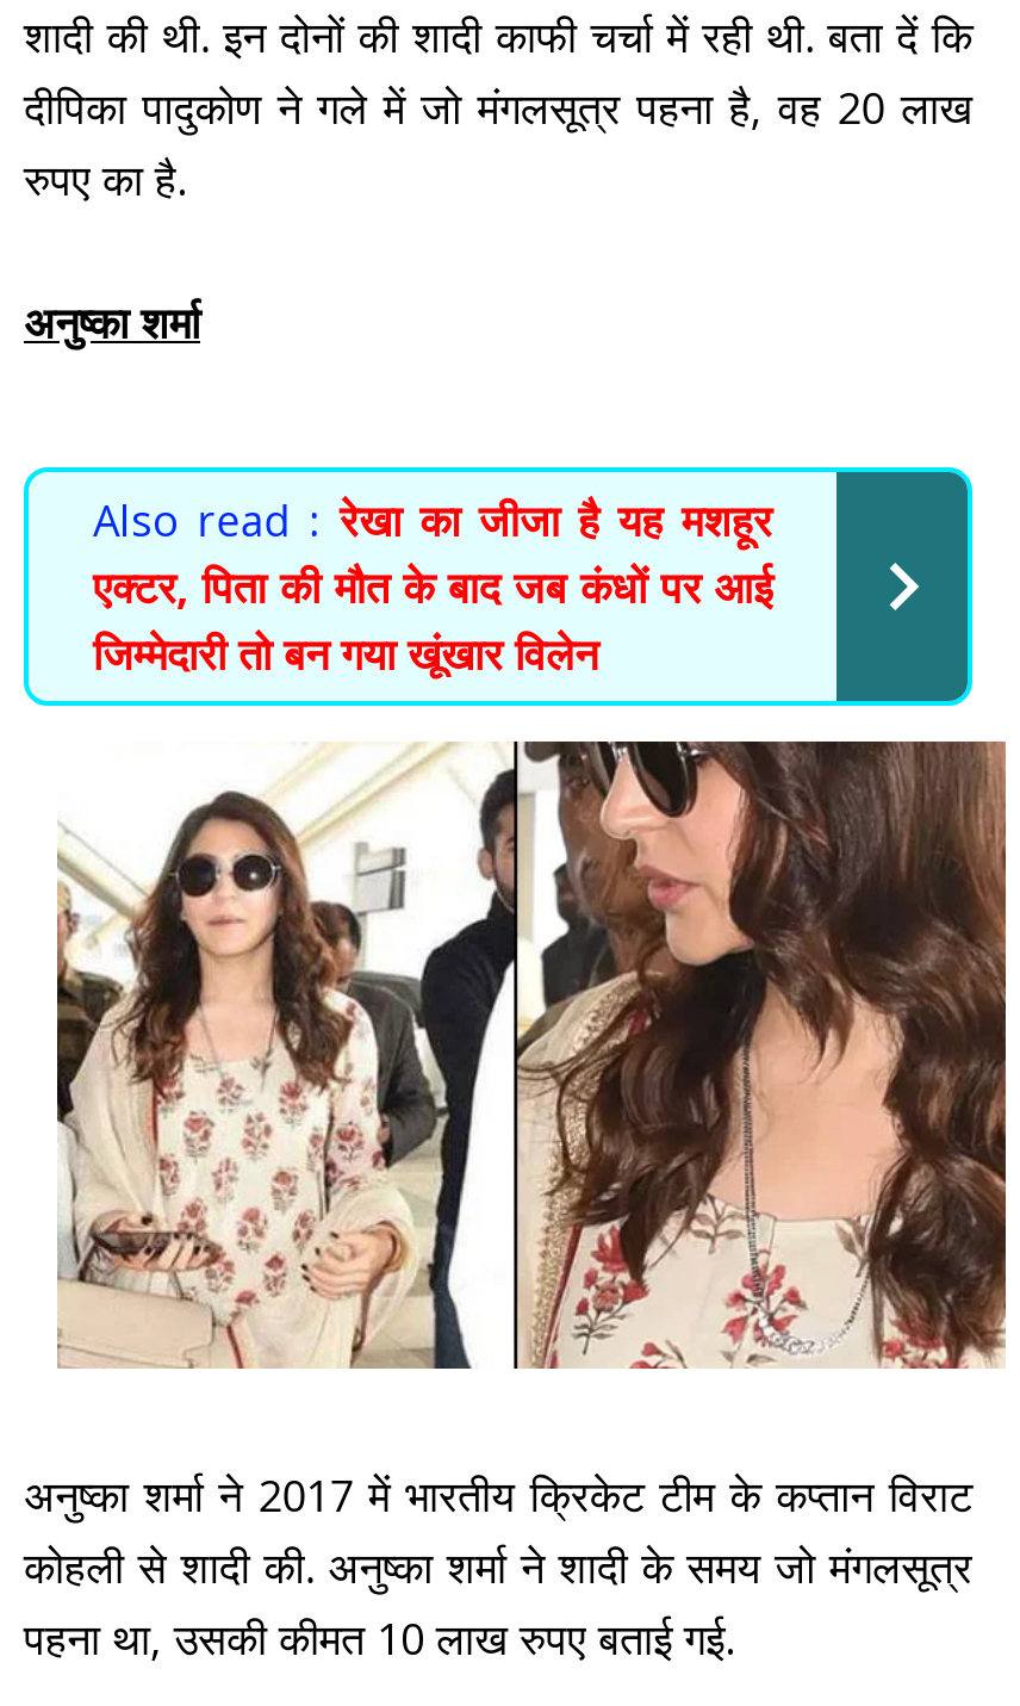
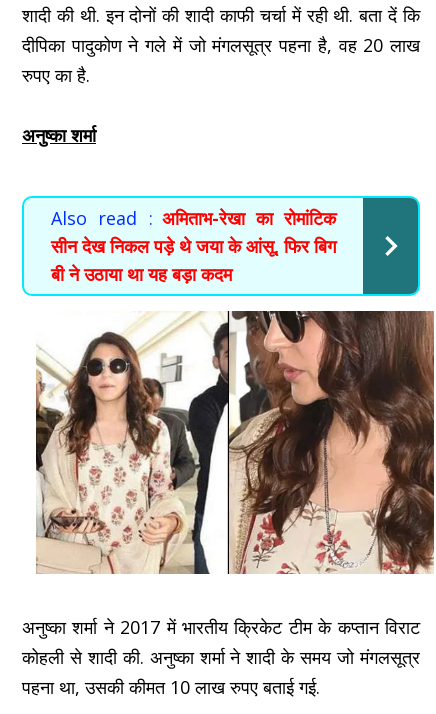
[93,492,772,682] Also read : रेखा का जीजा है यह मशहूर | एक्टर, पिता की मौत के बाद जब कंधों पर आई | जिम्मेदारी तो बन गया खूंखार विलेन -> [51,206,336,286] Also read : अमिताभ-रेखा का रोमांटिक | सीन देख निकल पड़े थे जया के आंसू, फिर बिग | बी ने उठाया था यह बड़ा कदम

